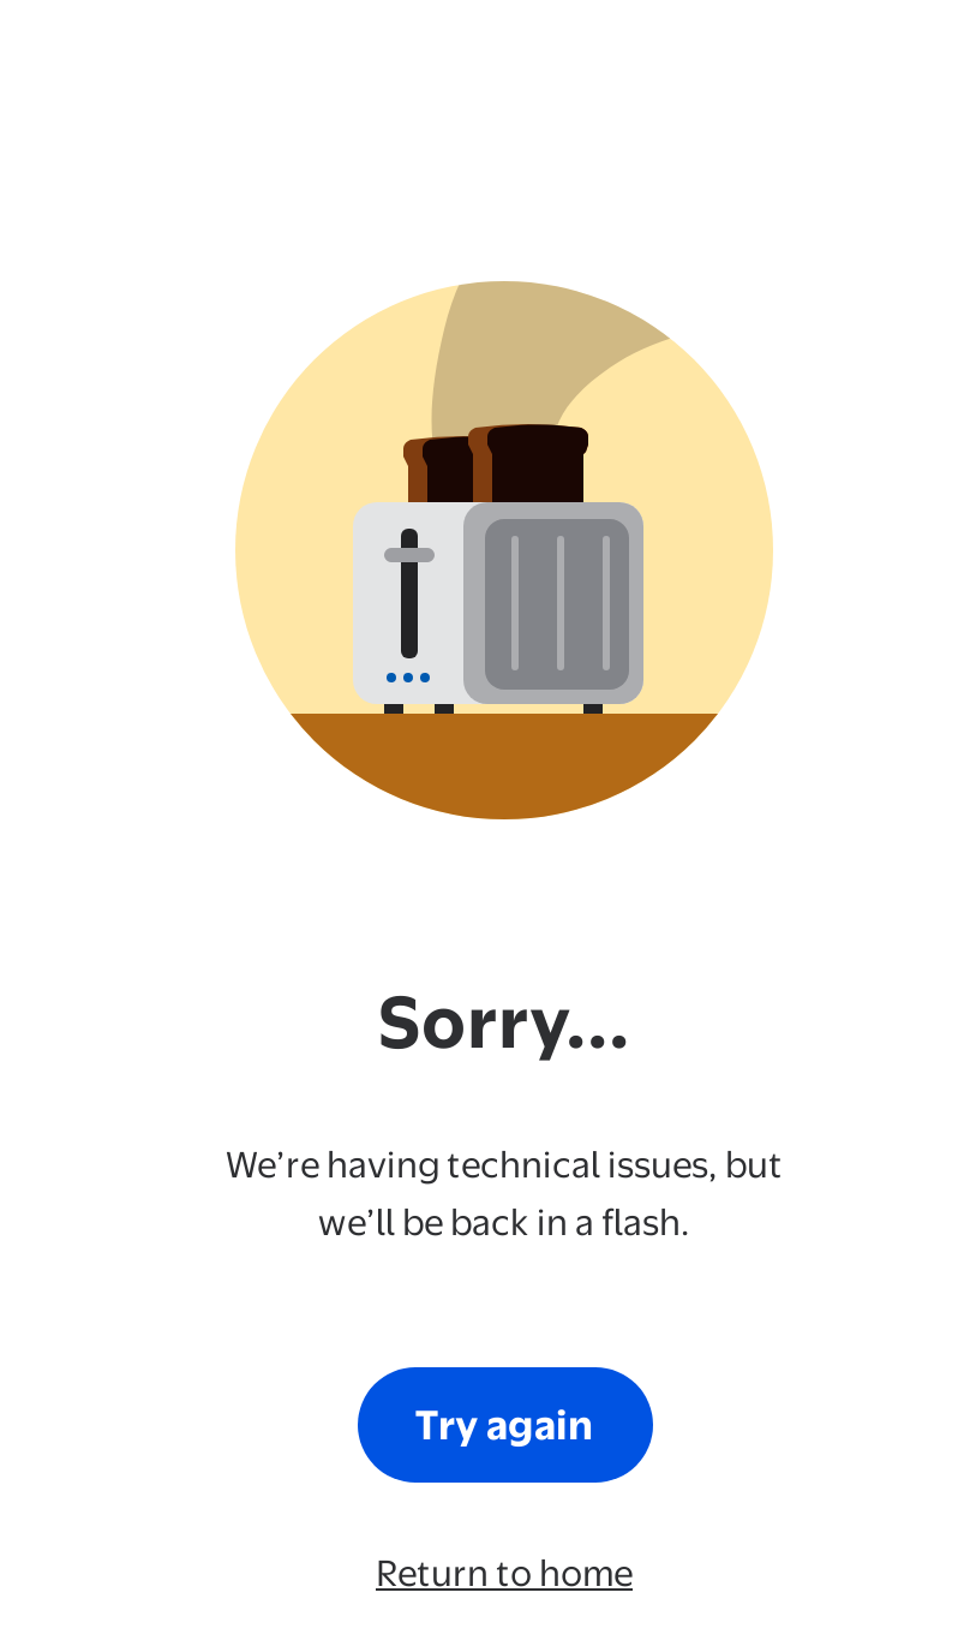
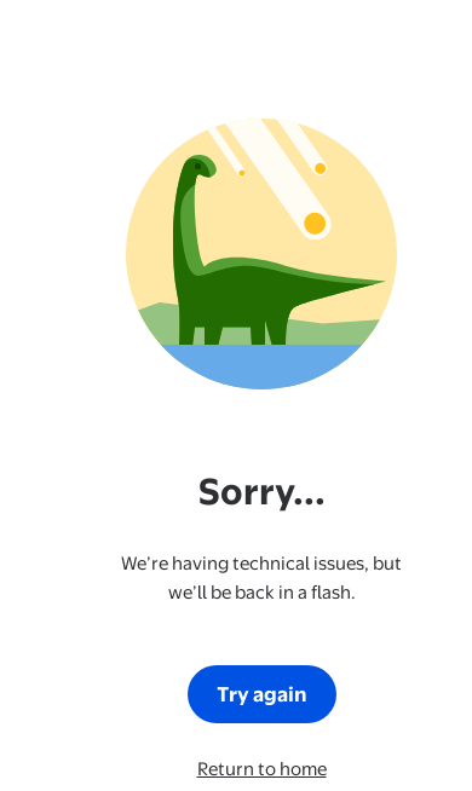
[262,281,742,822] [image] -> [138,120,385,391] [image]

